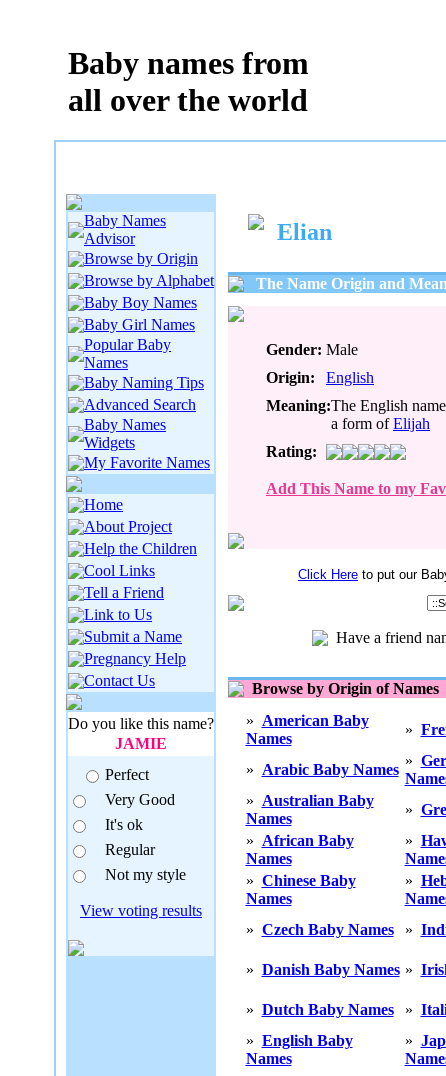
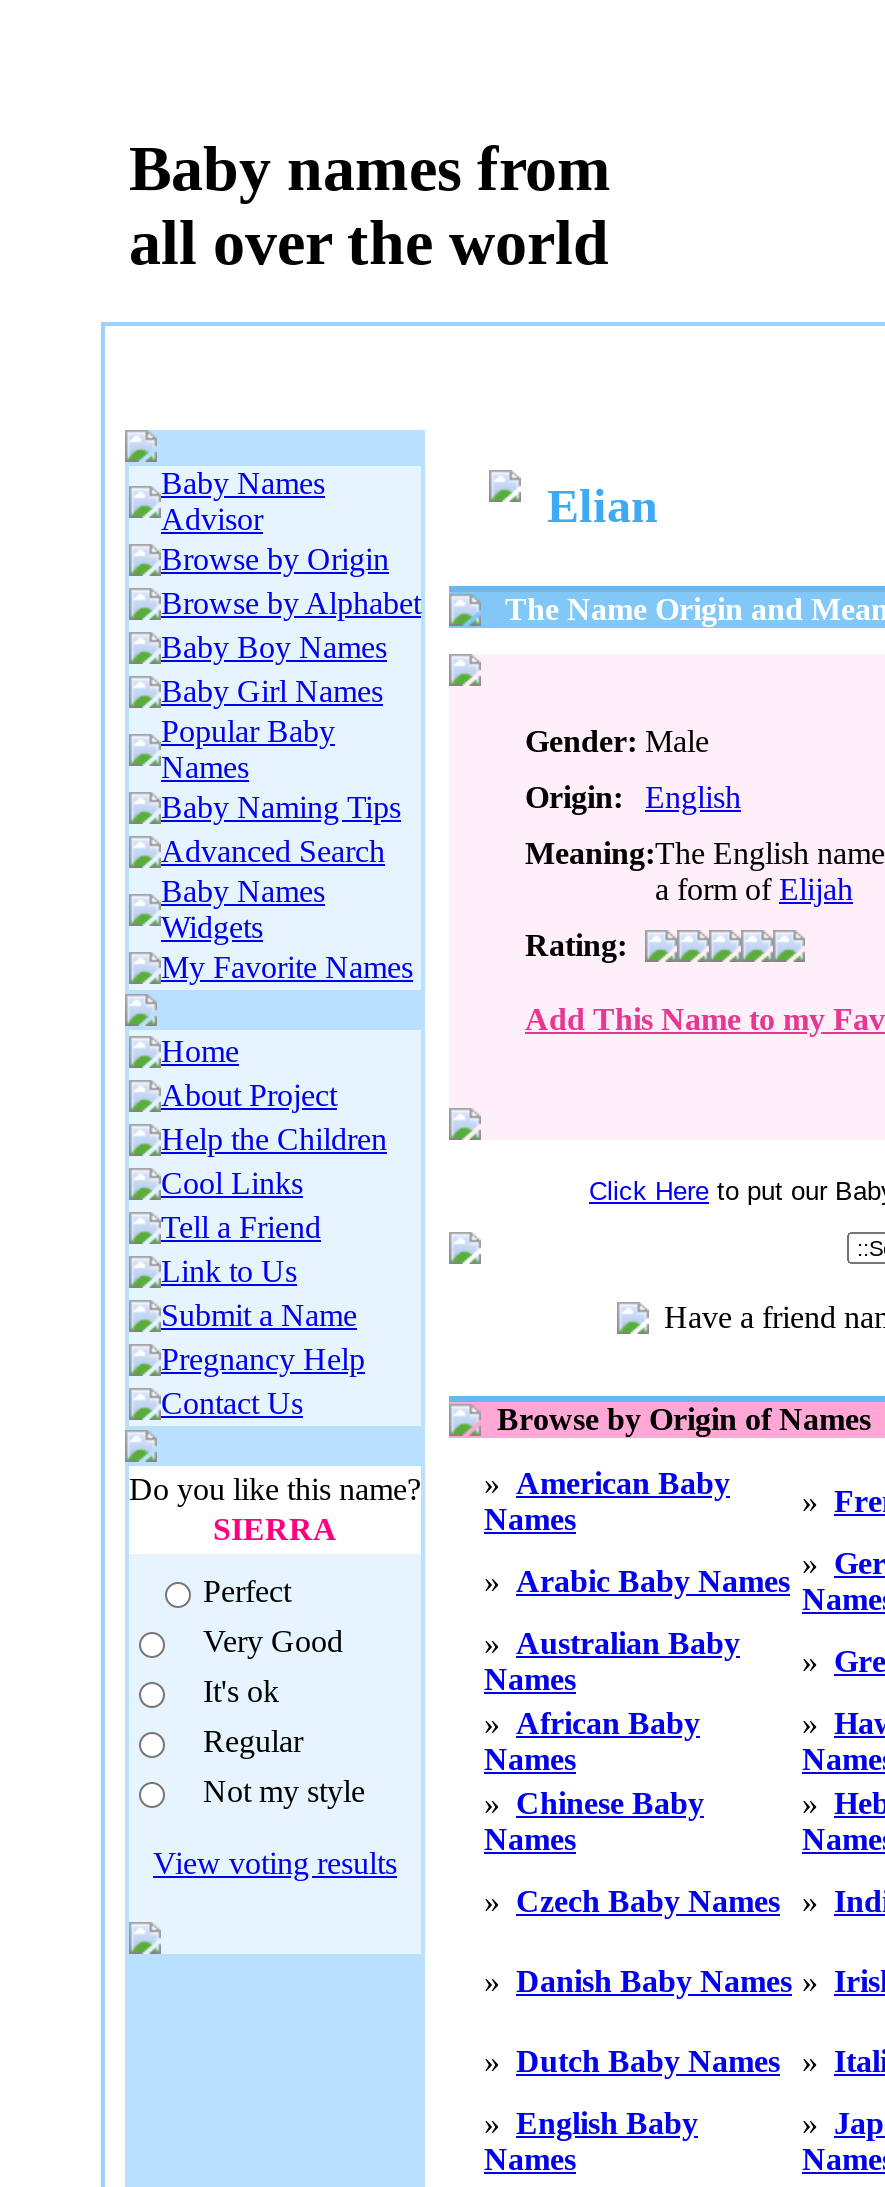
[115,735,167,752] JAMIE -> [213,1512,337,1546] SIERRA

